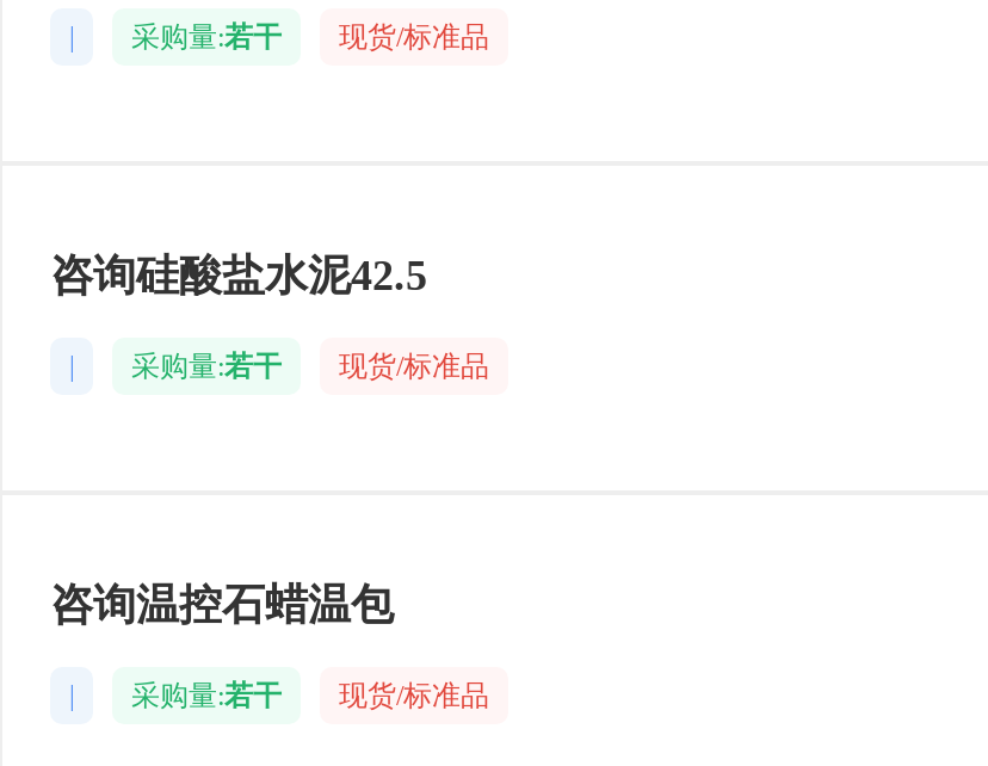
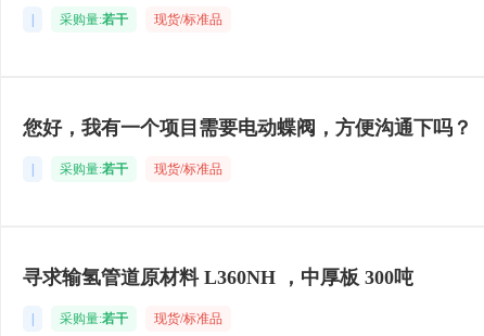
[50,252,427,299] 咨询硅酸盐水泥42.5 -> [23,117,472,139] 您好，我有一个项目需要电动蝶阀，方便沟通下吗？
[50,581,394,629] 咨询温控石蜡温包 -> [23,267,413,288] 寻求输氢管道原材料 L360NH ，中厚板 300吨

